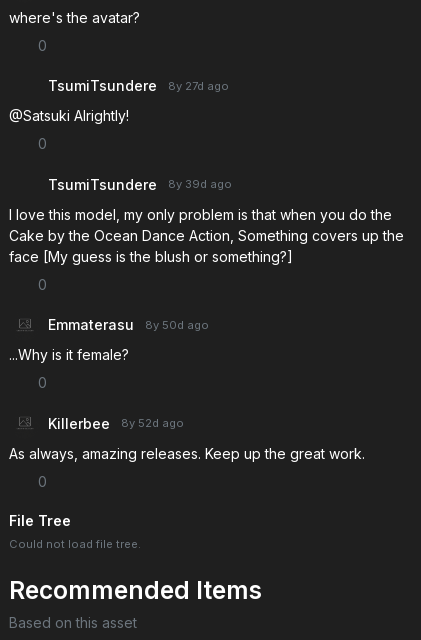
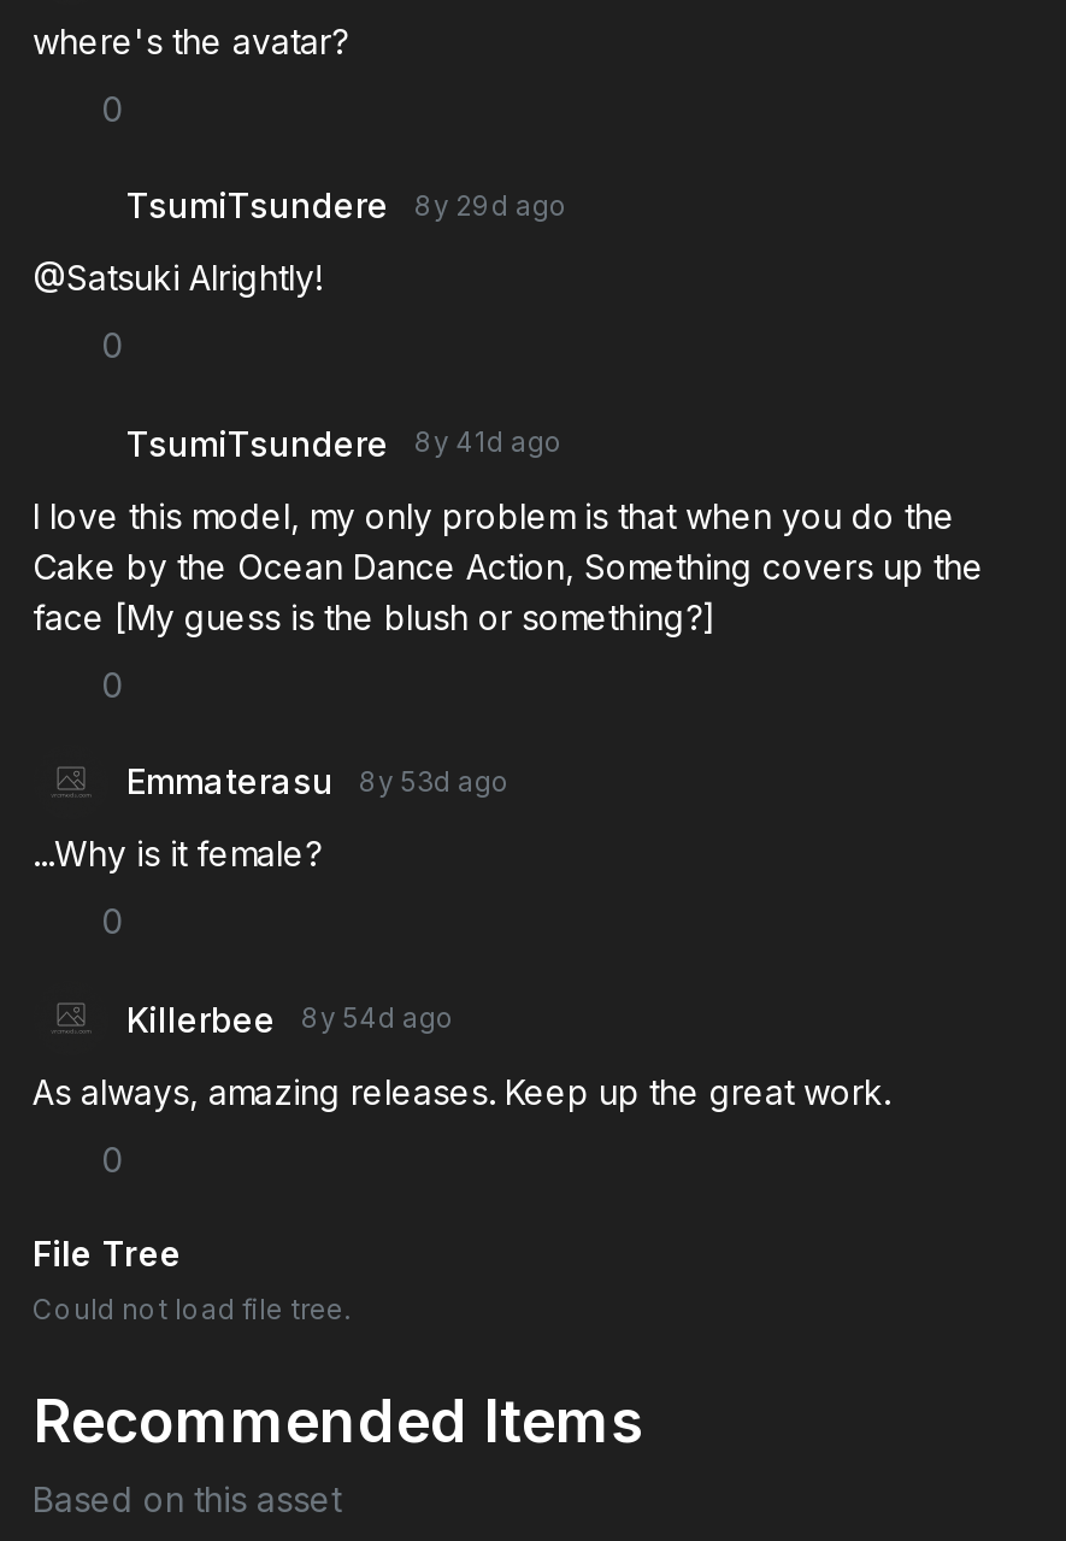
[48,77,228,94] TsumiTsundere 8y 27d ago -> [126,185,569,226] TsumiTsundere 8y 29d ago
[48,176,231,193] TsumiTsundere 8y 39d ago -> [126,422,564,463] TsumiTsundere 8y 41d ago
[48,316,208,333] Emmaterasu 8y 50d ago -> [126,760,511,801] Emmaterasu 8y 53d ago
[48,415,183,432] Killerbee 8y 52d ago -> [126,998,455,1039] Killerbee 8y 54d ago

